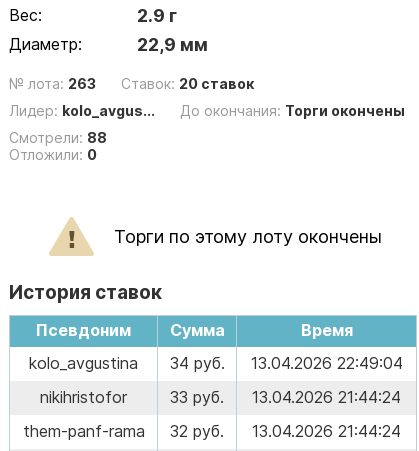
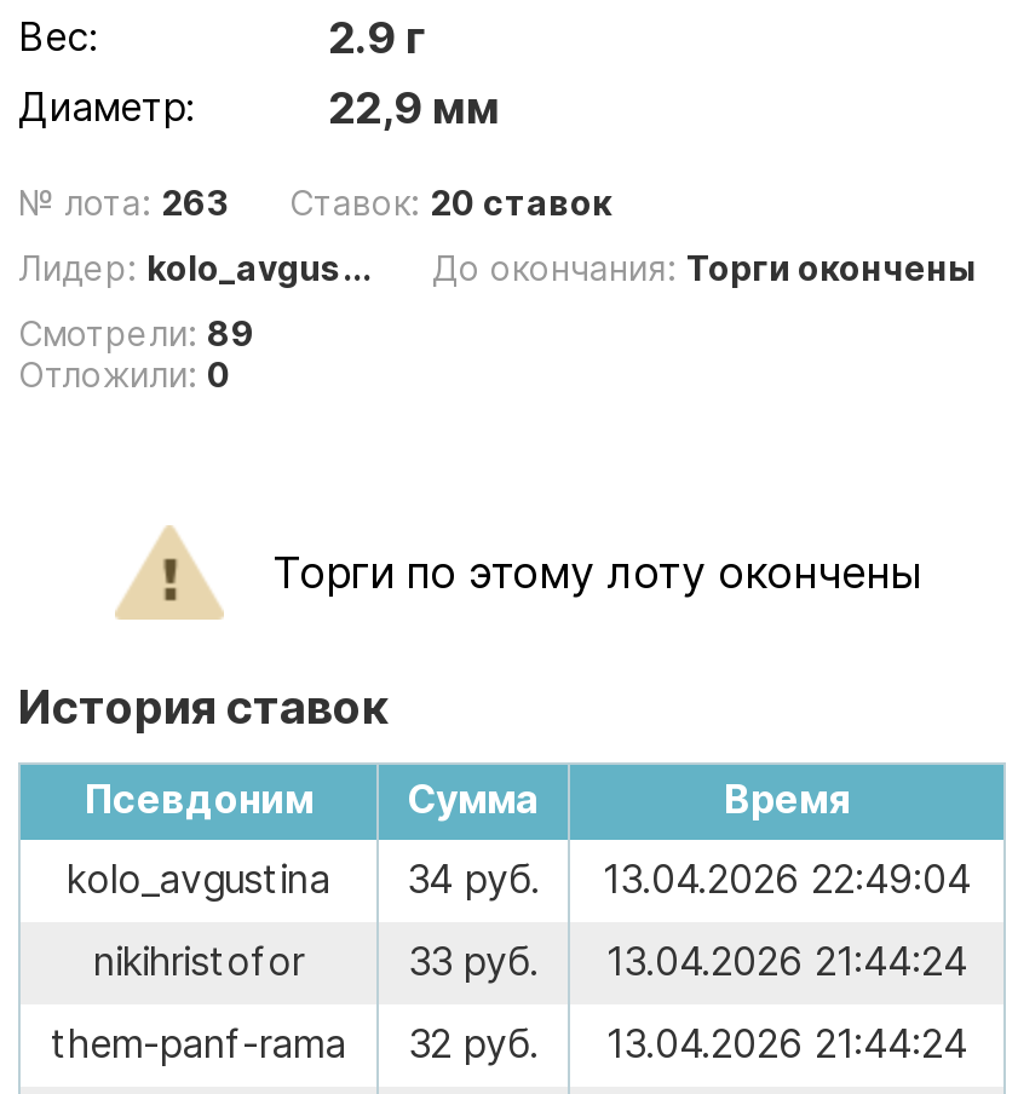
[9,129,107,146] Смотрели: 88 -> [18,313,255,355] Смотрели: 89

